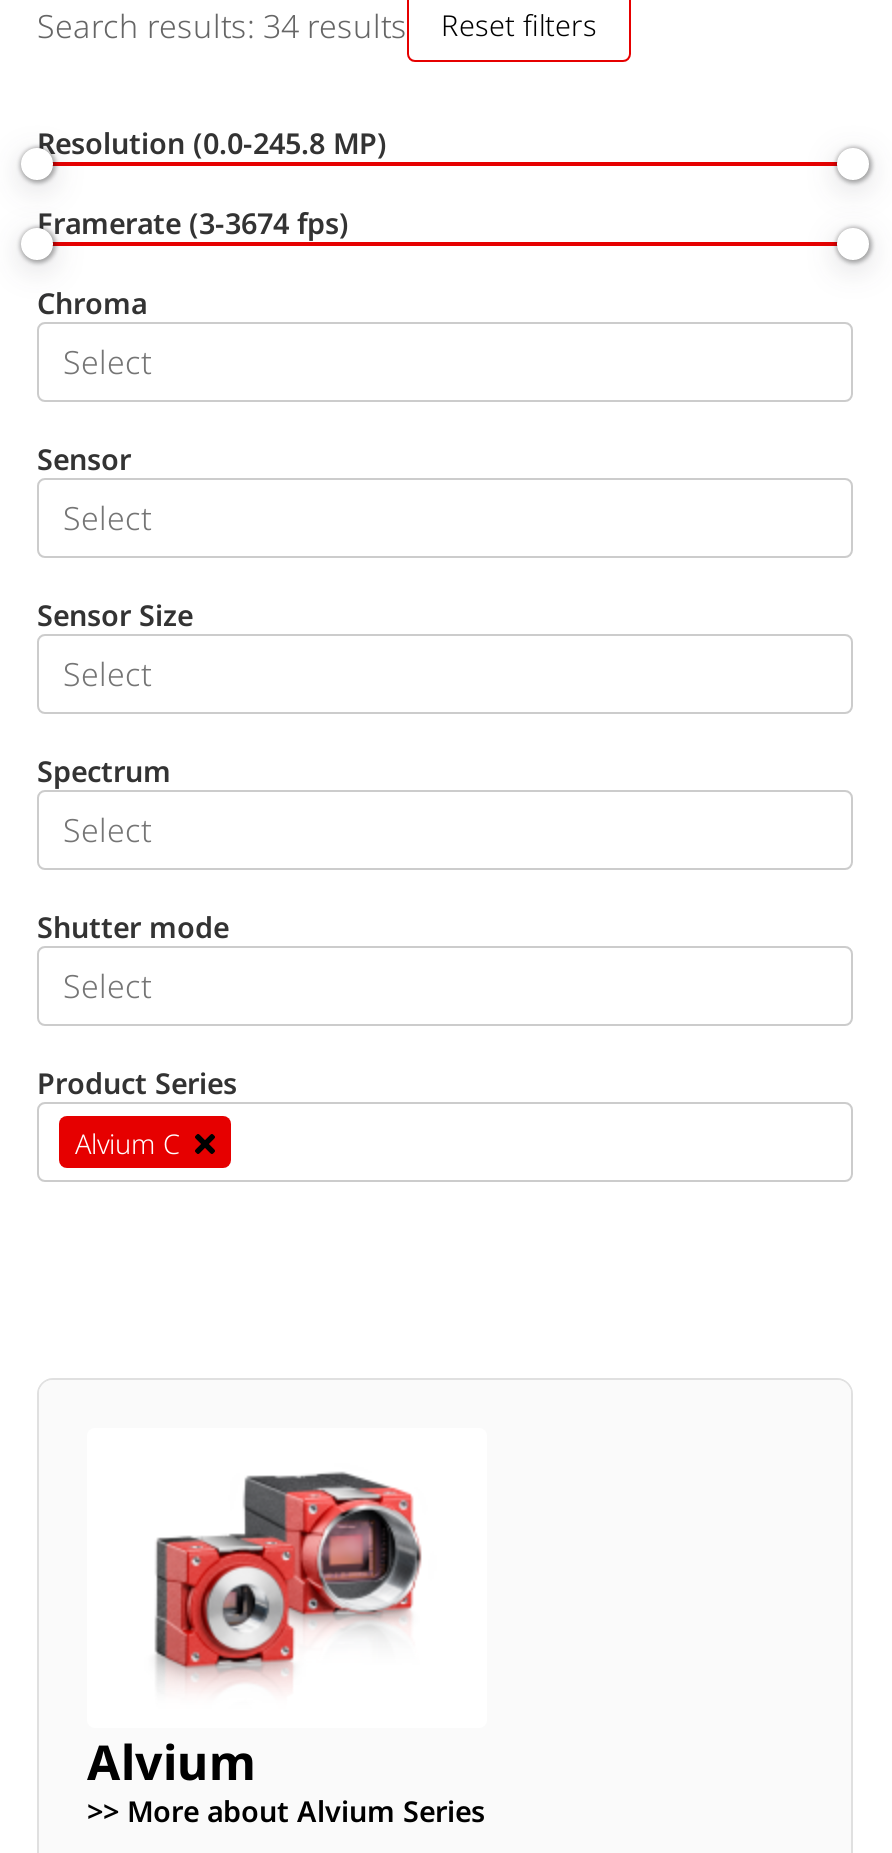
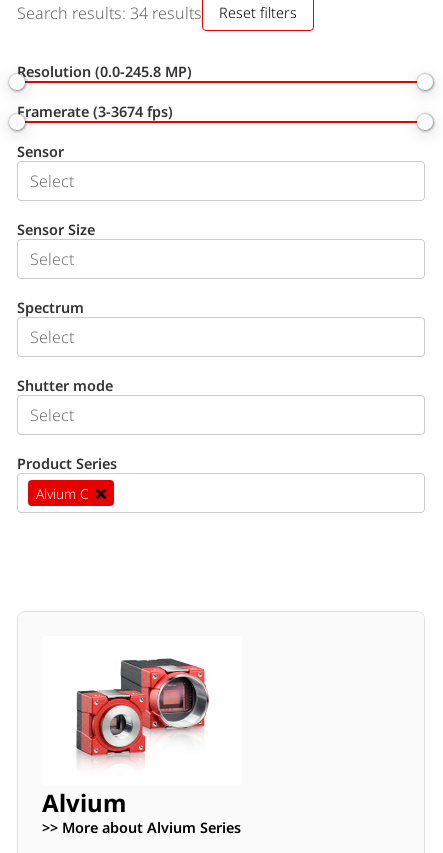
[37,284,147,322] Chroma -> none

